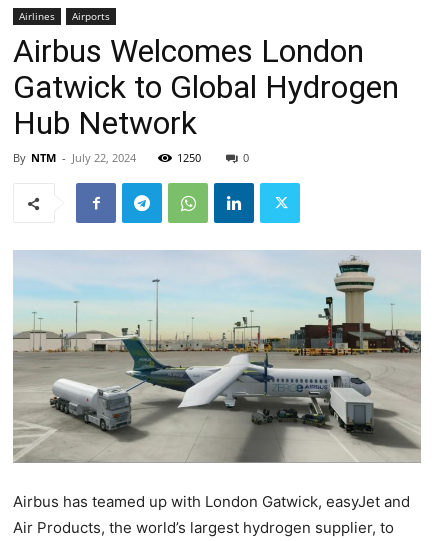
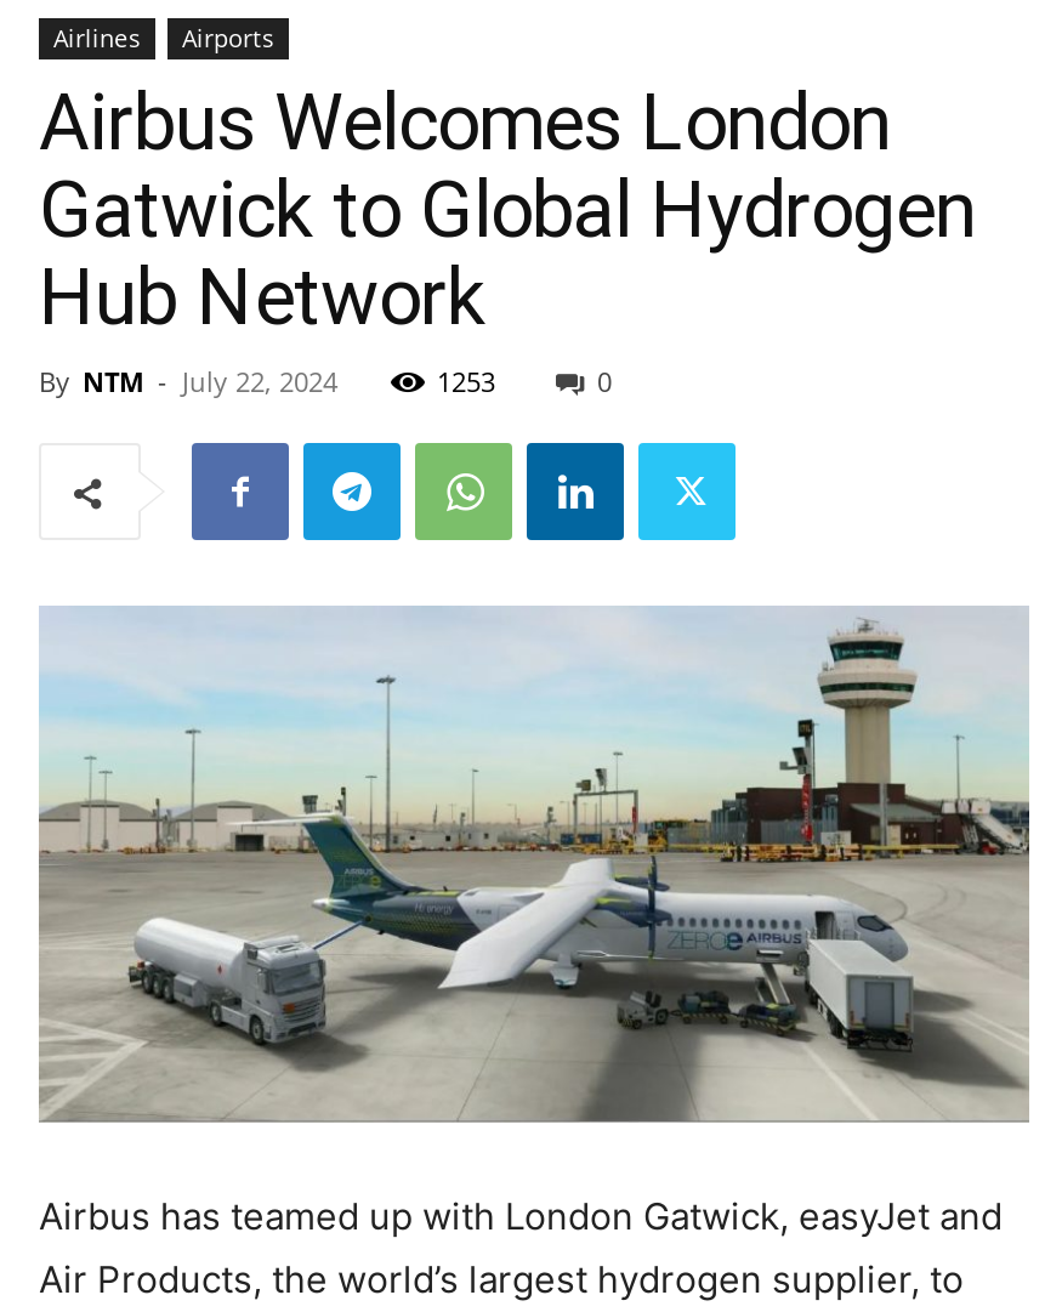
[177,150,201,165] 1250 -> [437,363,495,399] 1253

